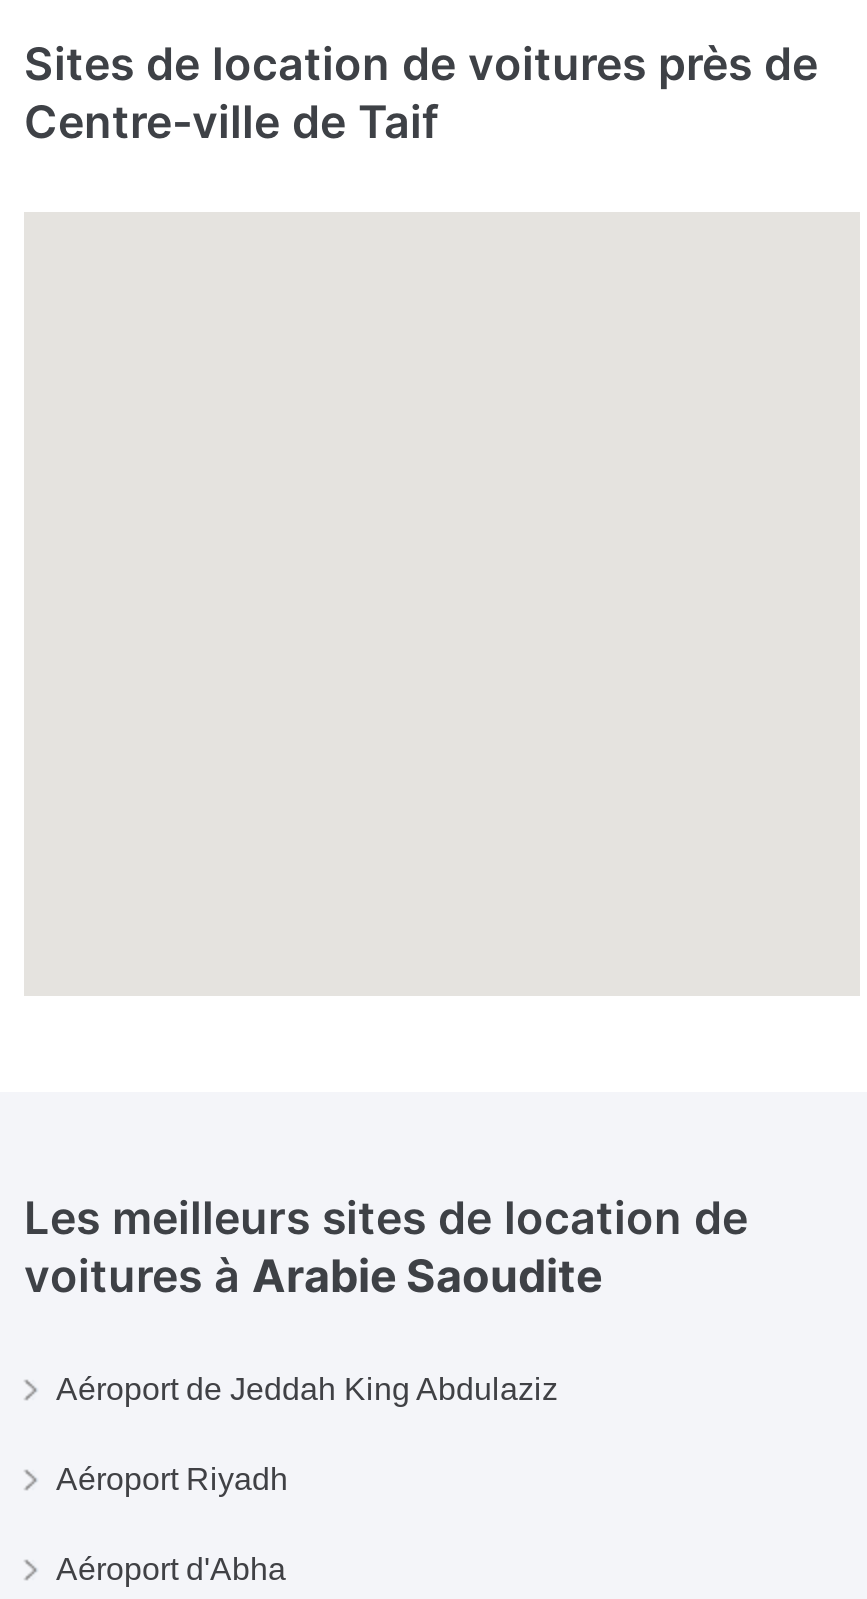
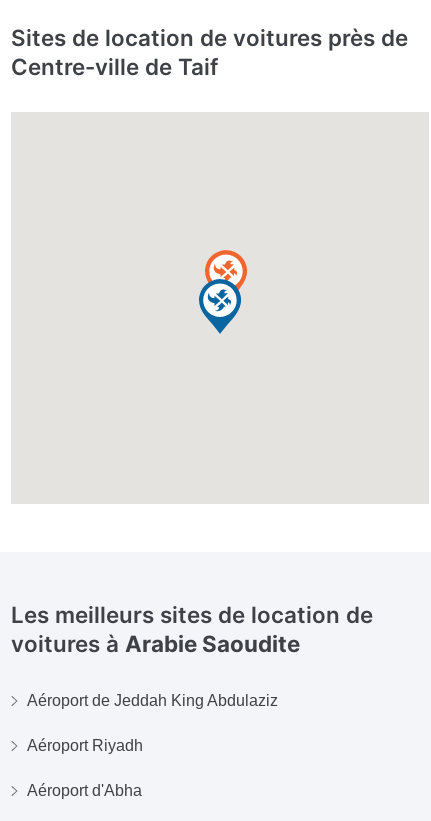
none -> [198,249,248,335] [image]

